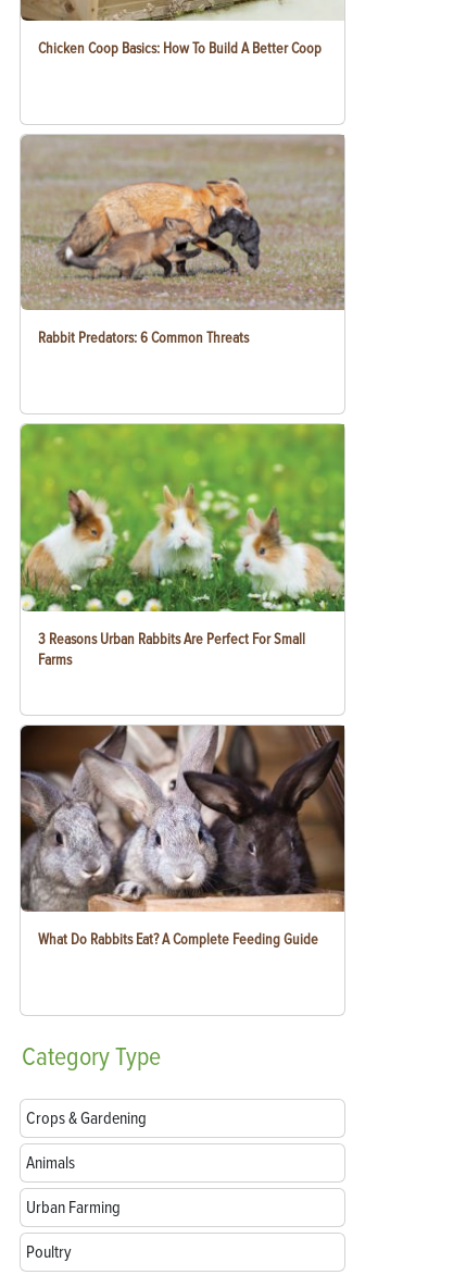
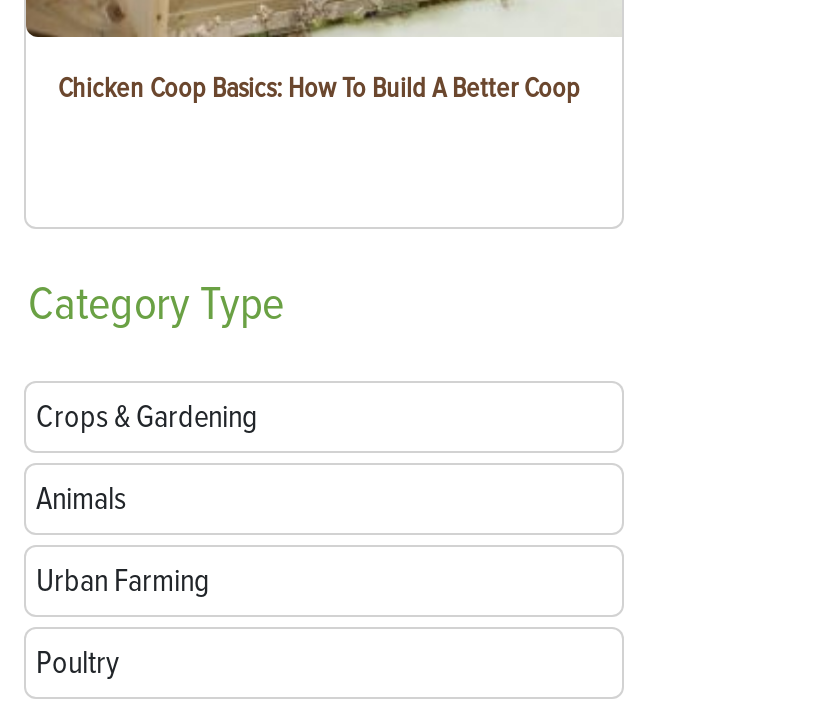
[21,134,344,347] [image] | Rabbit Predators: 6 Common Threats -> none
[20,423,345,669] [image] | 3 Reasons Urban Rabbits Are Perfect For Small | Farms -> none
[20,725,345,949] [image] | What Do Rabbits Eat? A Complete Feeding Guide -> none

